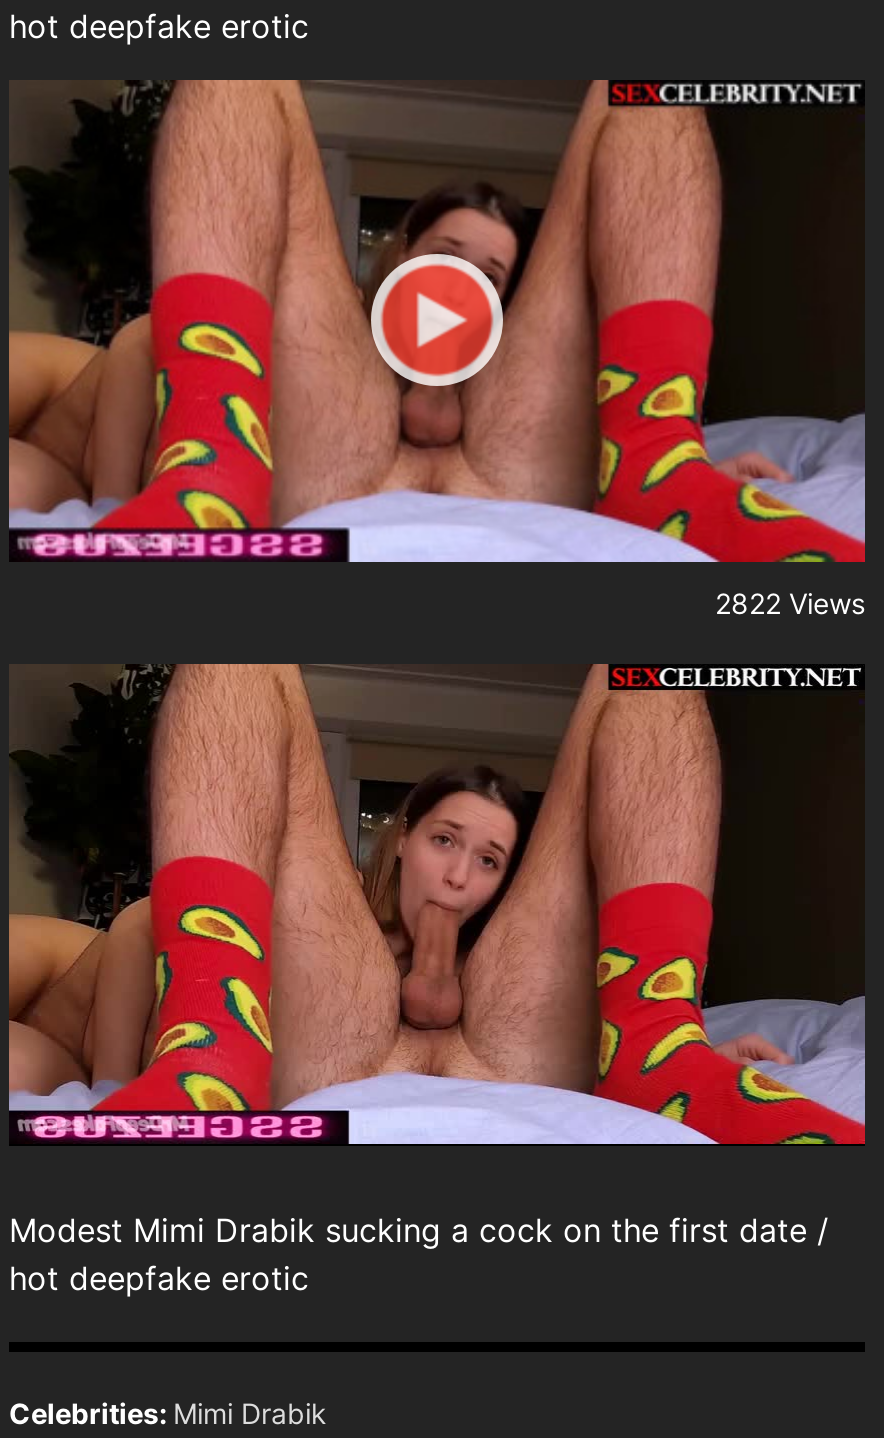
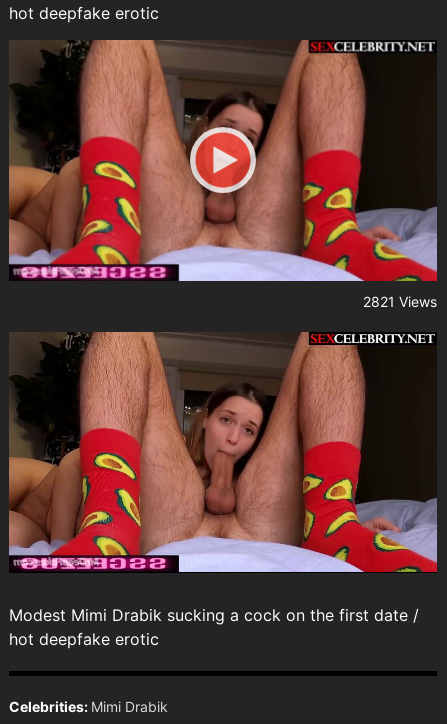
[715,586,865,620] 2822 Views -> [363,293,437,310] 2821 Views

